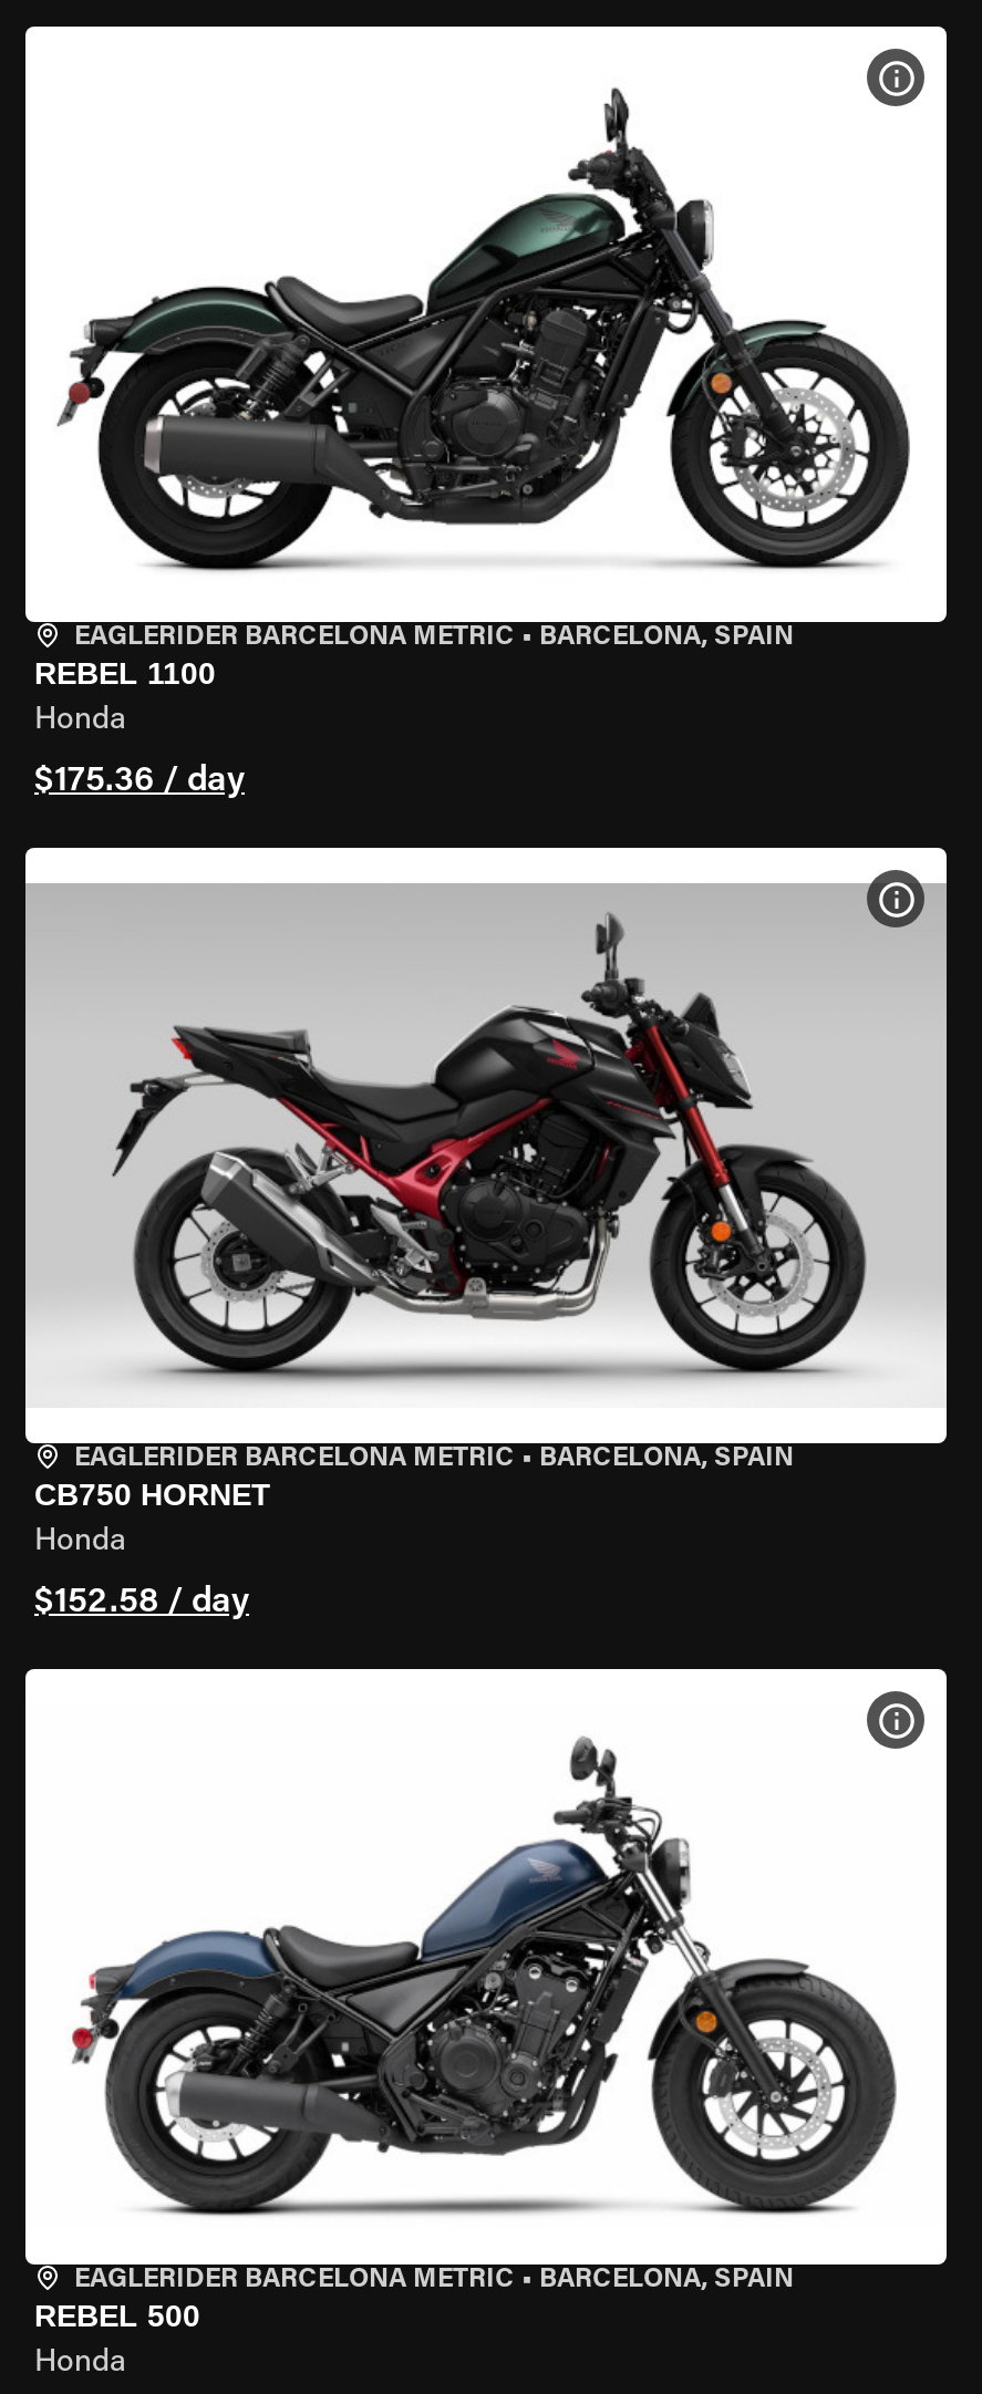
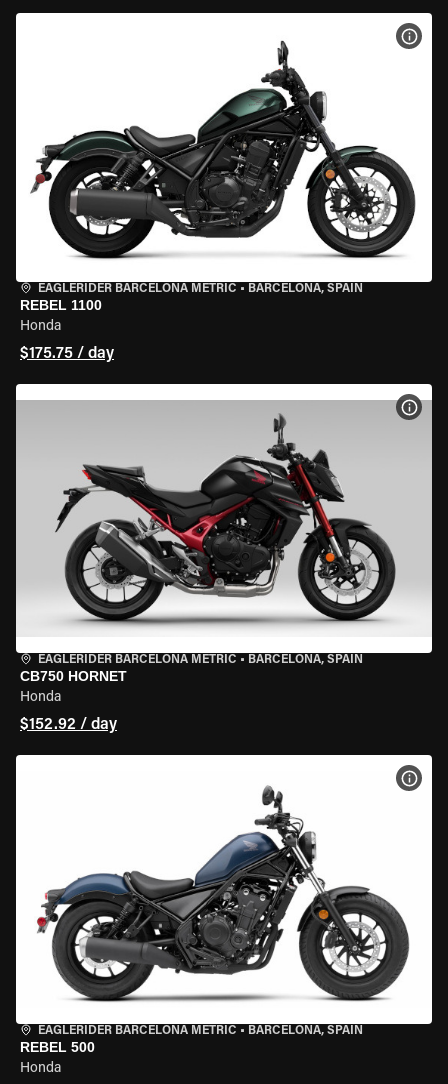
[34,764,245,799] $175.36 / day -> [20,346,114,362] $175.75 / day
[34,1585,249,1620] $152.58 / day -> [20,717,117,733] $152.92 / day

